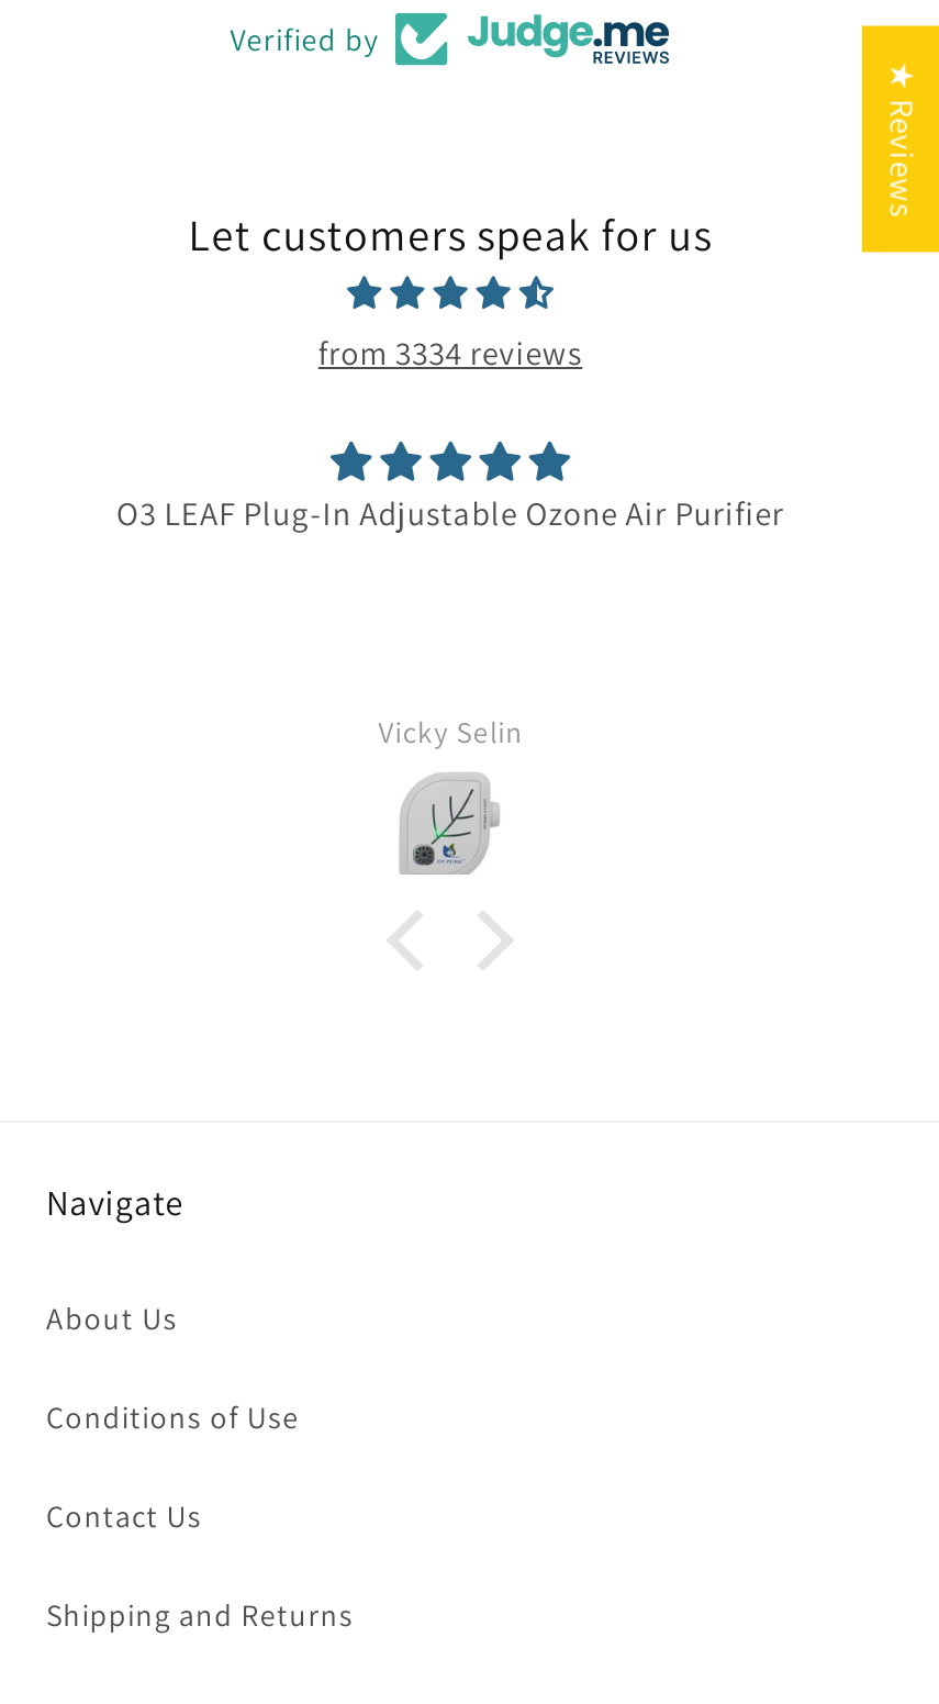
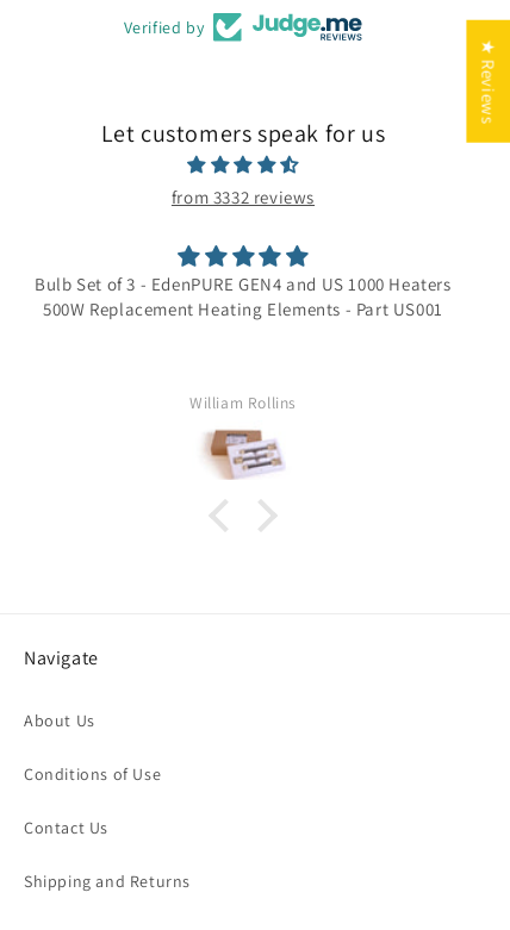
[318,332,582,374] from 3334 reviews -> [171,186,315,209] from 3332 reviews
[116,493,784,535] O3 LEAF Plug-In Adjustable Ozone Air Purifier -> [35,273,451,321] Bulb Set of 3 - EdenPURE GEN4 and US 1000 Heaters | 500W Replacement Heating Elements - Part US001
[378,713,522,752] Vicky Selin -> [189,392,297,414] William Rollins
[376,771,525,875] [image] -> [201,425,285,480] [image]

